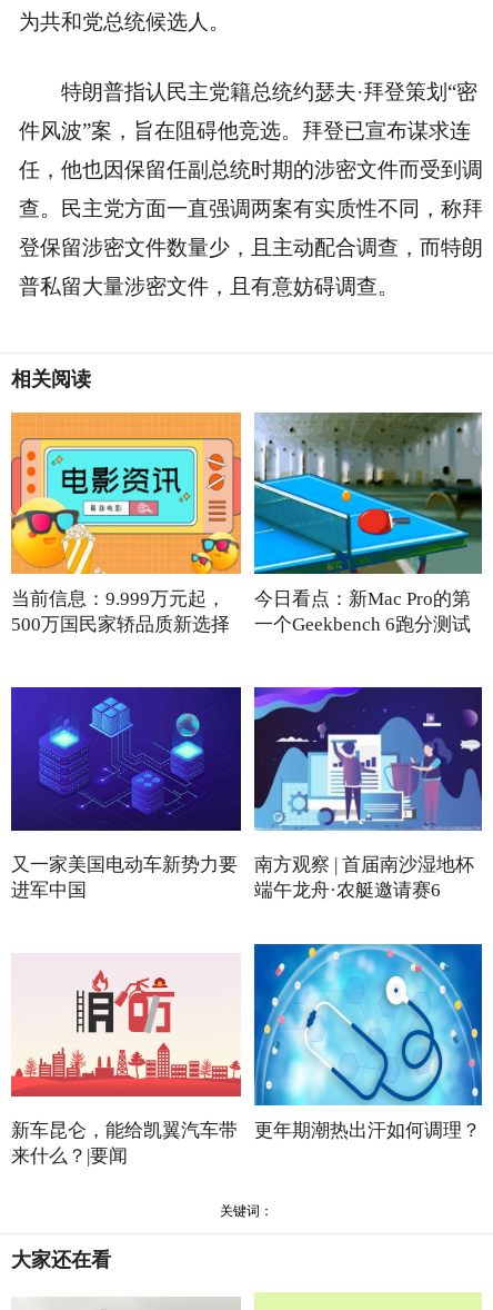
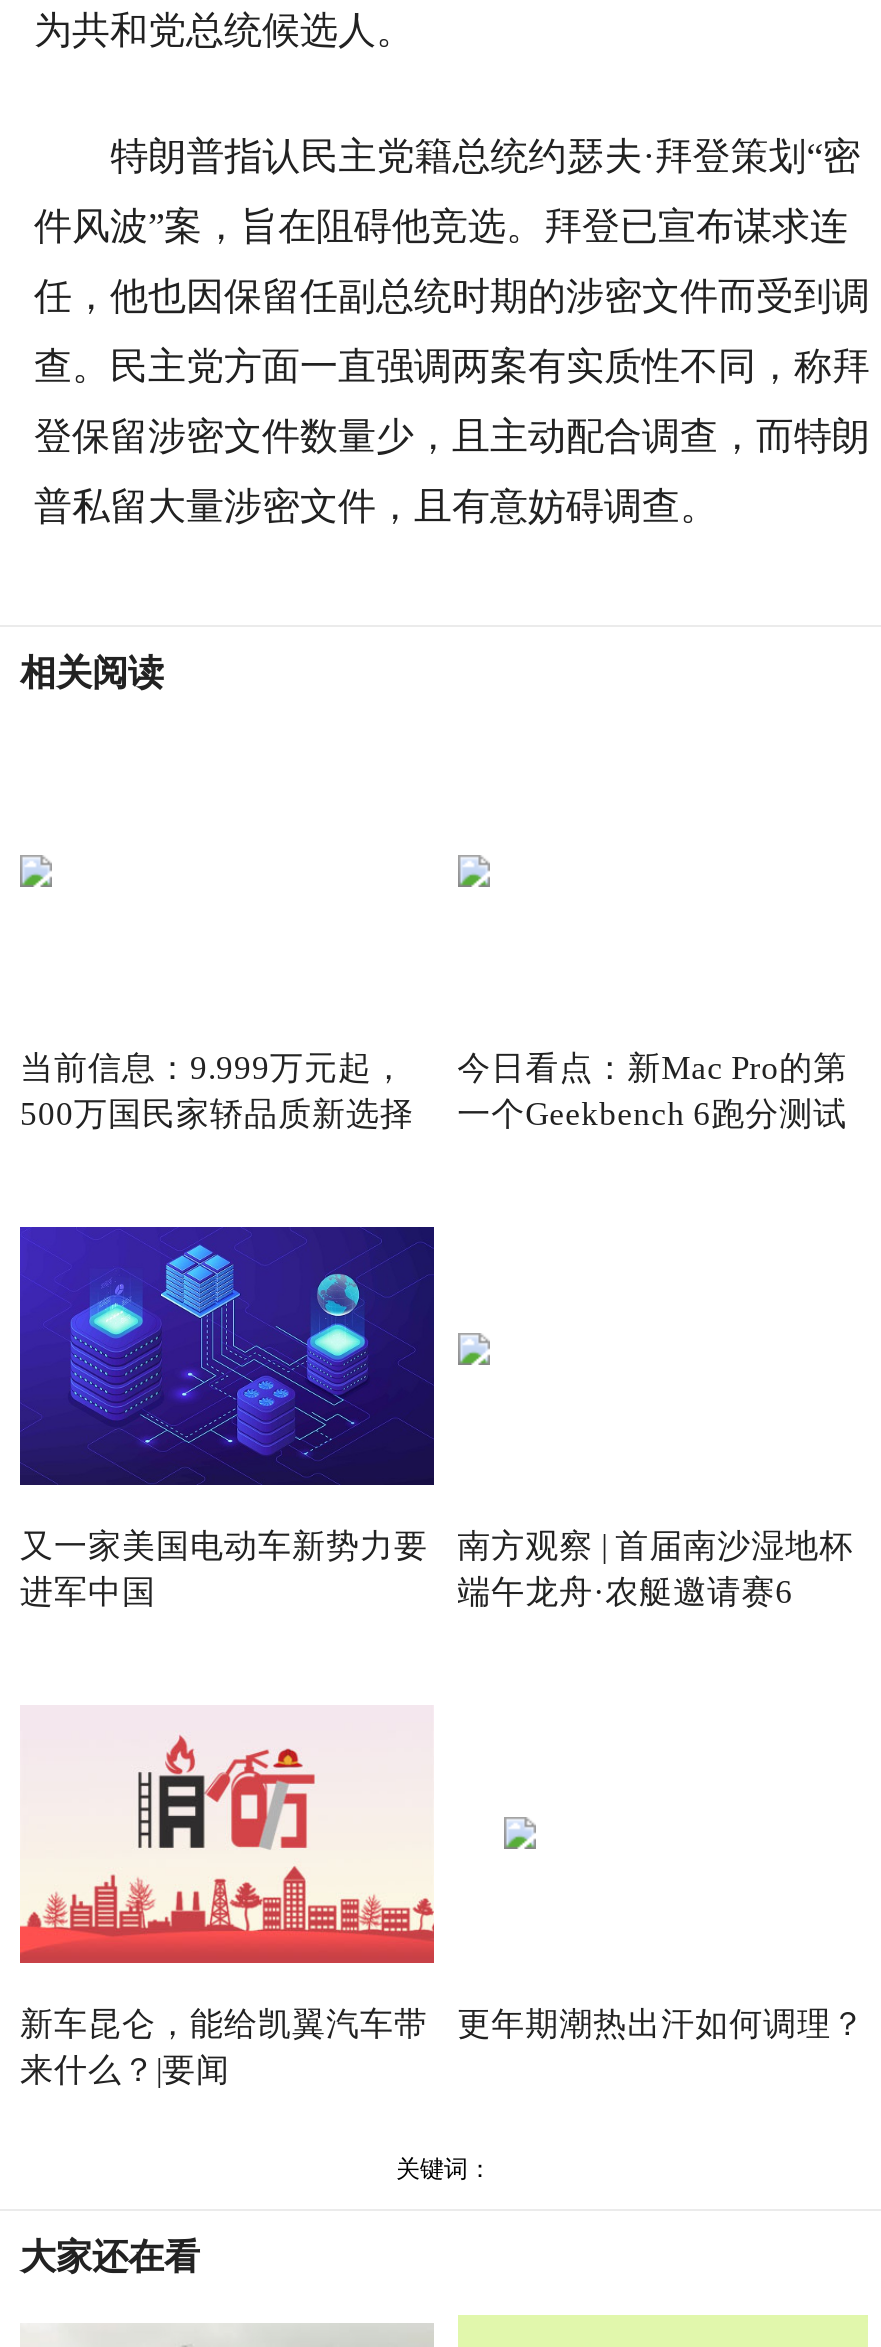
[10,411,242,575] [image] -> none
[253,411,483,575] [image] -> none
[253,686,483,832] [image] -> none
[253,943,483,1106] [image] -> none

